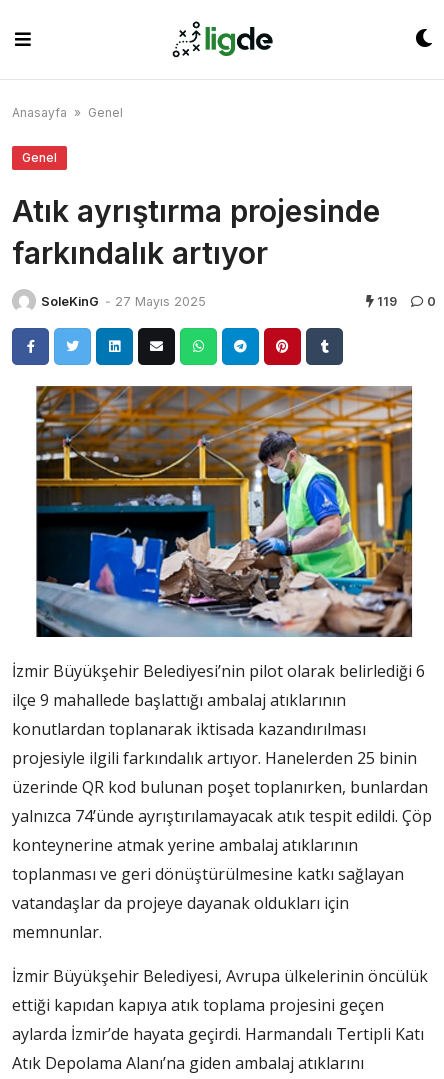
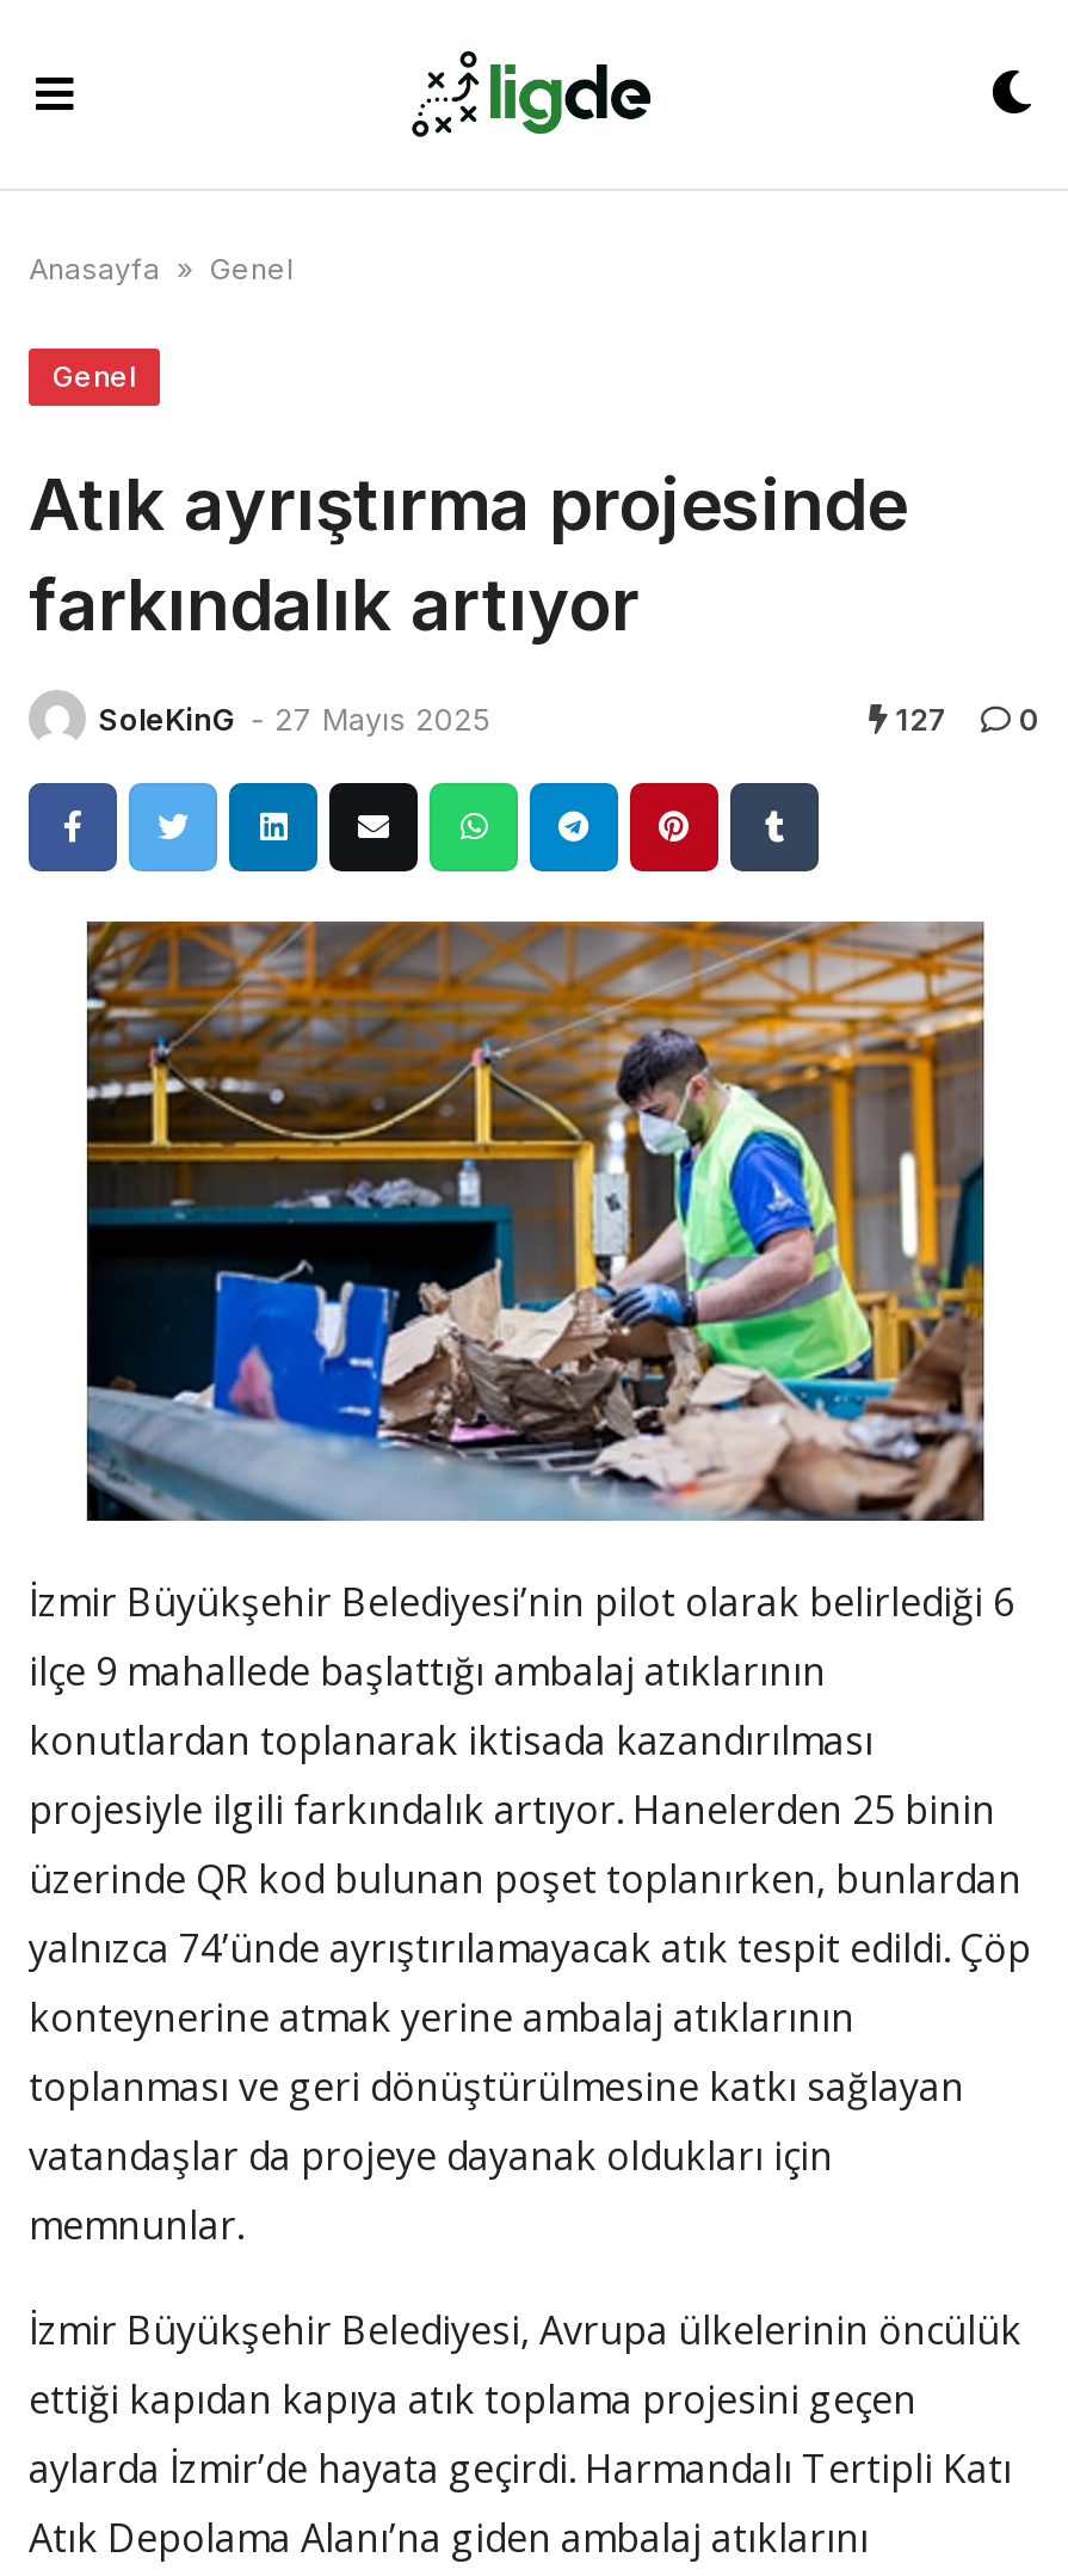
[374,293,436,308] 119 0 -> [888,701,1041,737] 127 0

